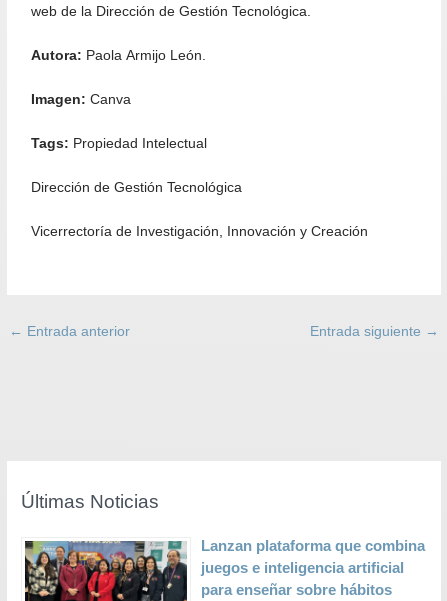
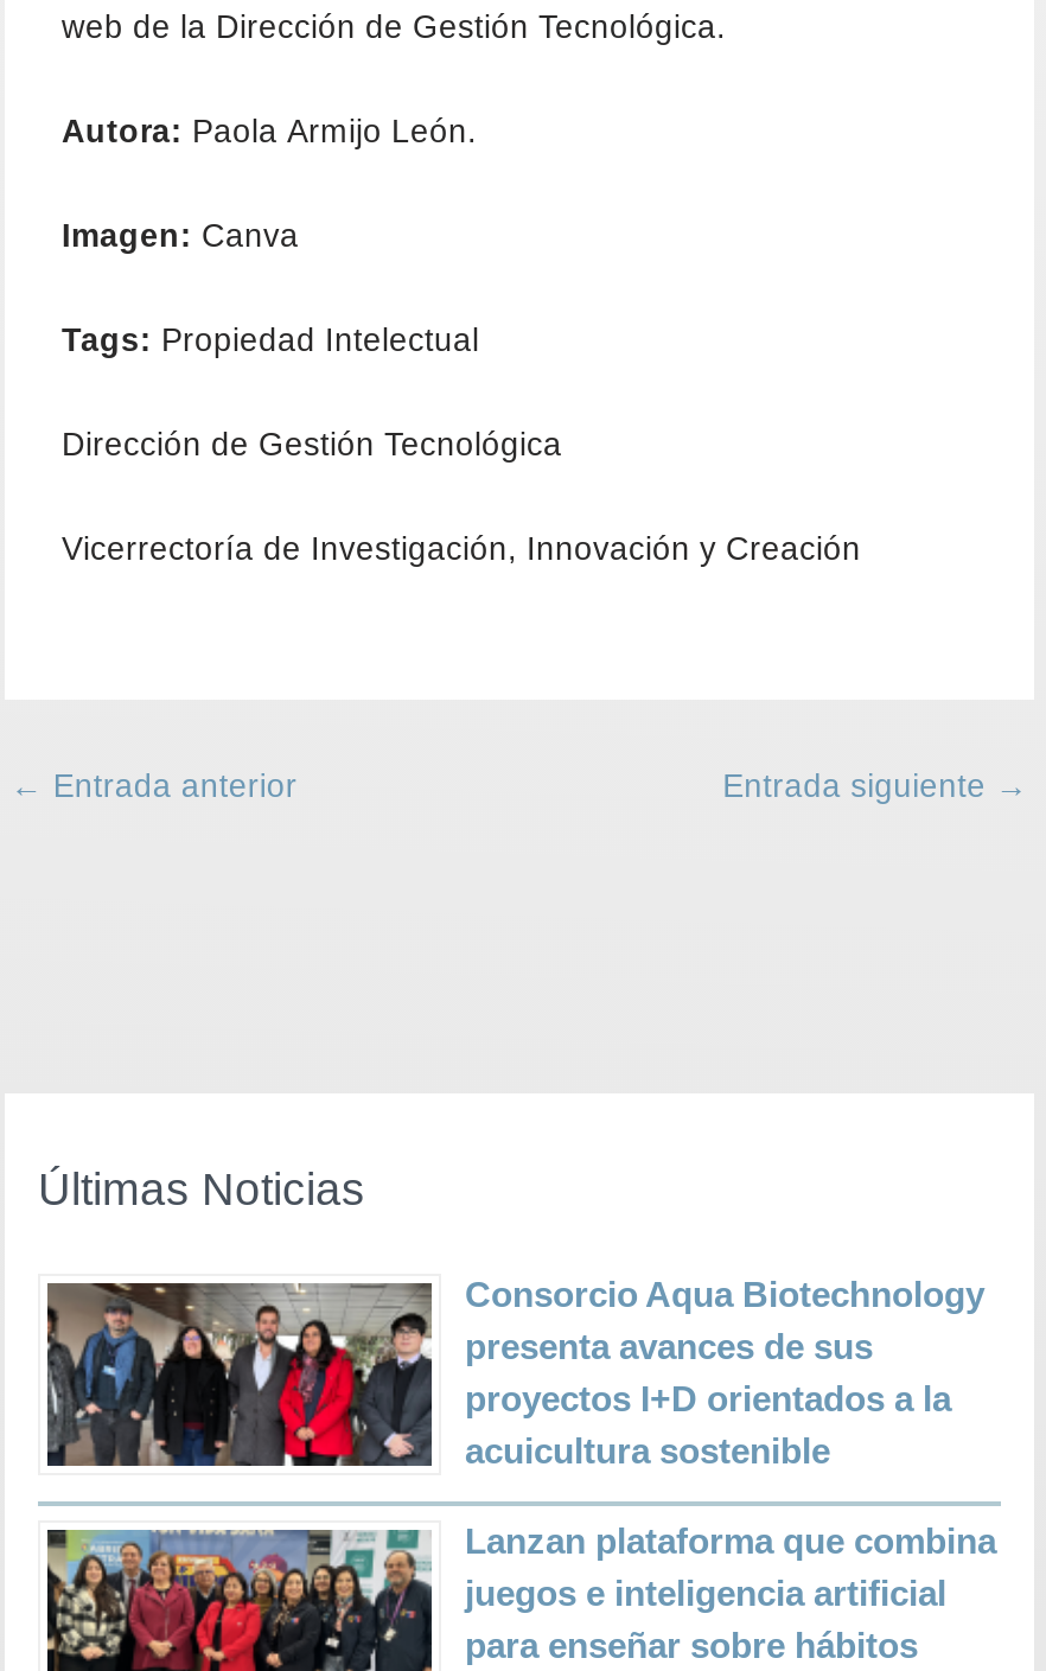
none -> [45,1275,984,1472] [image] | Consorcio Aqua Biotechnology | presenta avances de sus | proyectos I+D orientados a la | acuicultura sostenible

